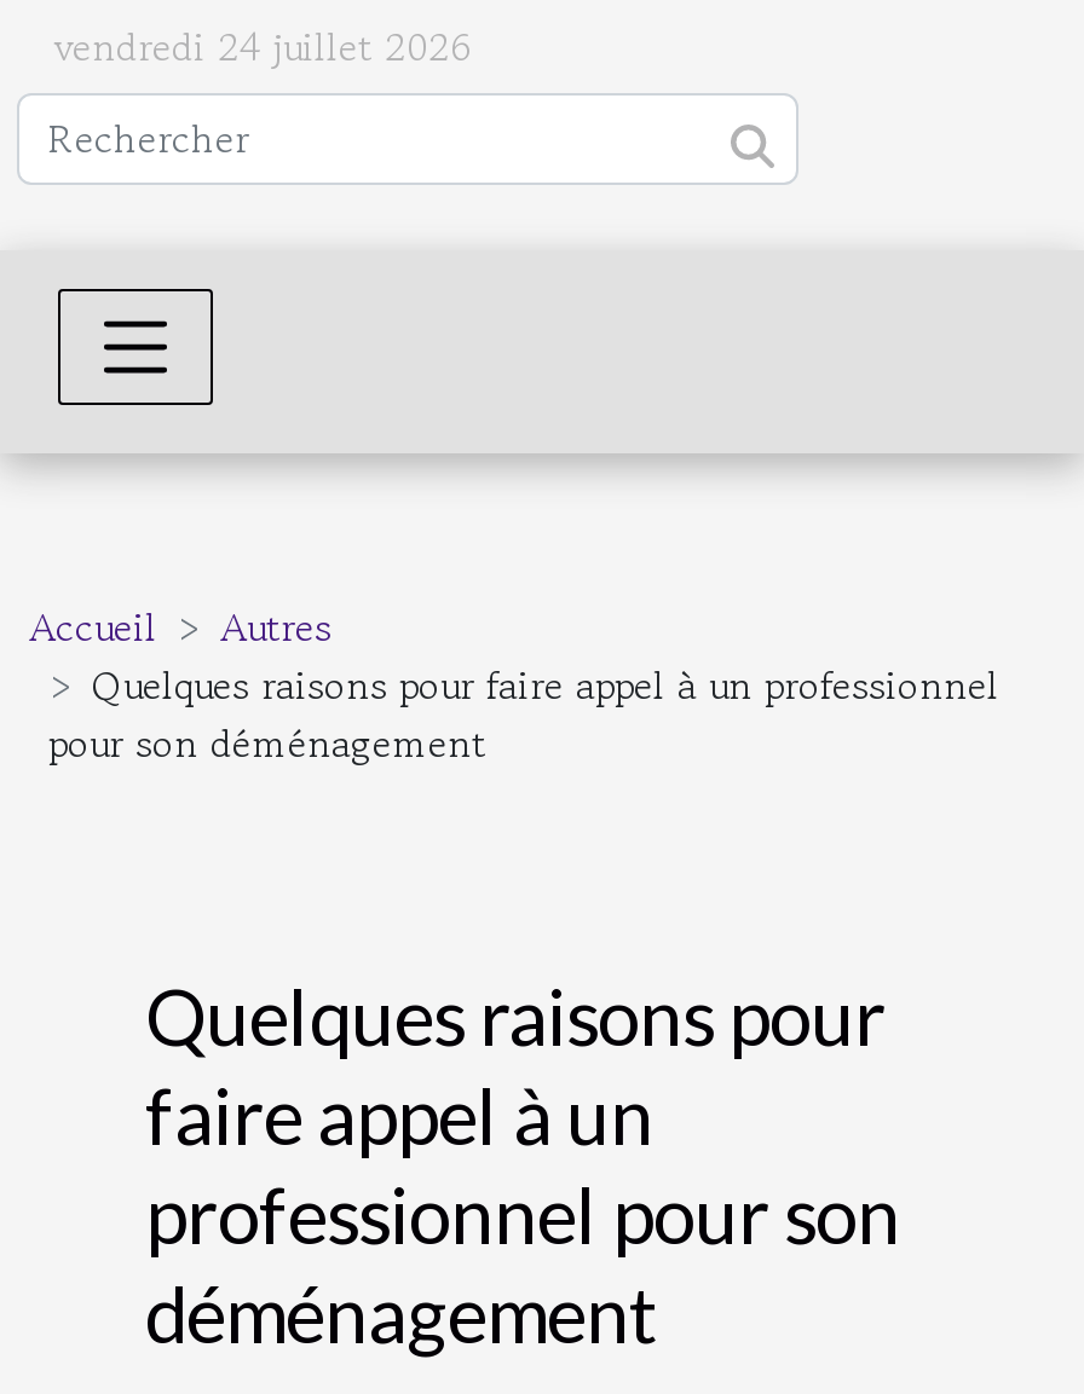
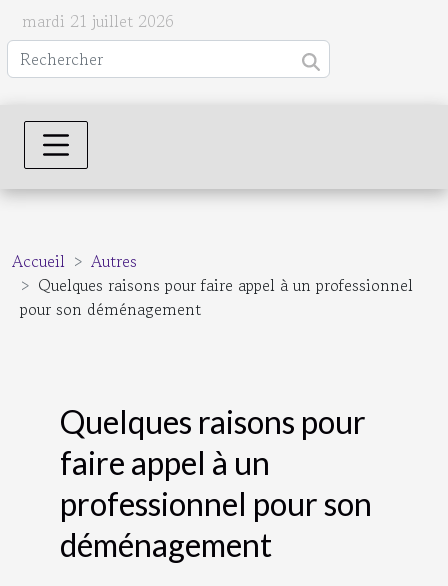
[53,18,472,76] vendredi 24 juillet 2026 -> [22,9,174,33] mardi 21 juillet 2026

